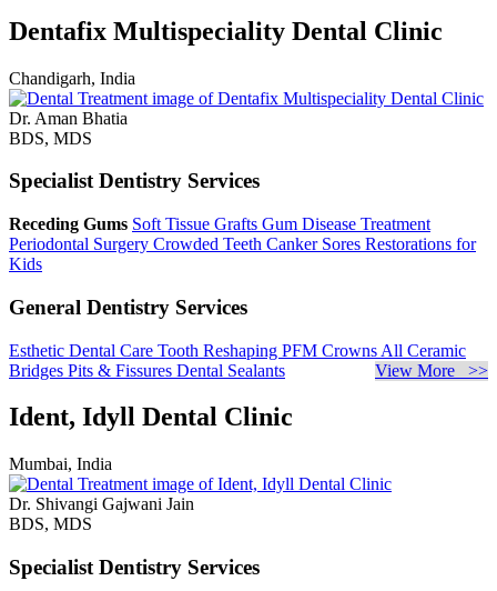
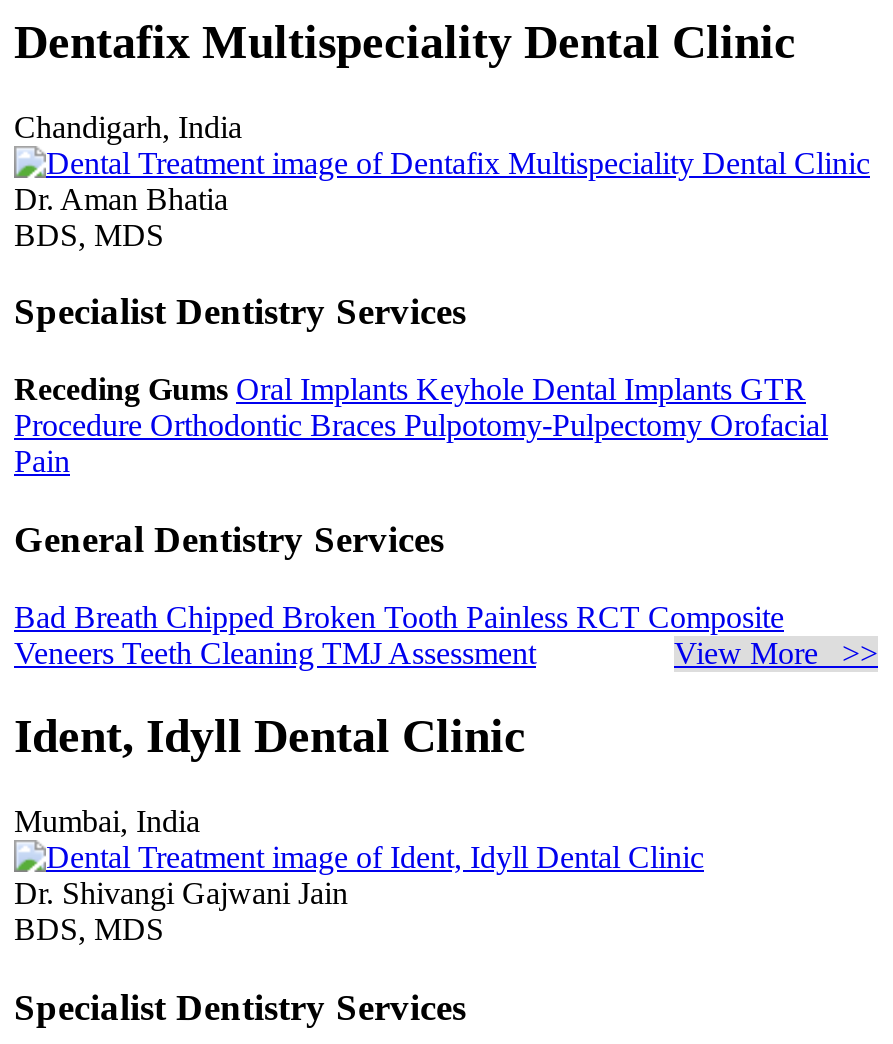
[9,215,476,273] Receding Gums Soft Tissue Grafts Gum Disease Treatment | Periodontal Surgery Crowded Teeth Canker Sores Restorations for | Kids -> [14,372,828,478] Receding Gums Oral Implants Keyhole Dental Implants GTR | Procedure Orthodontic Braces Pulpotomy-Pulpectomy Orofacial | Pain
[9,340,466,379] Esthetic Dental Care Tooth Reshaping PFM Crowns All Ceramic | Bridges Pits & Fissures Dental Sealants -> [14,599,784,669] Bad Breath Chipped Broken Tooth Painless RCT Composite | Veneers Teeth Cleaning TMJ Assessment

